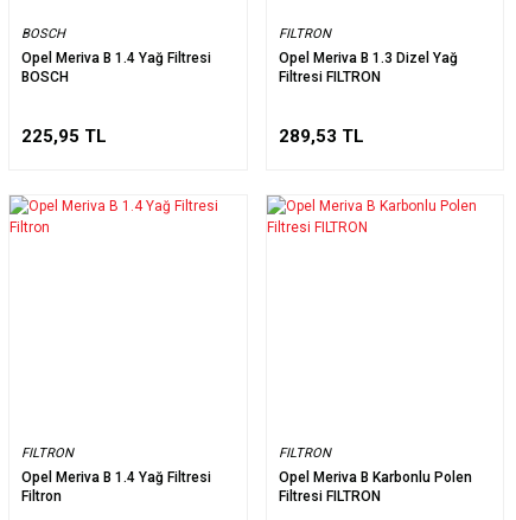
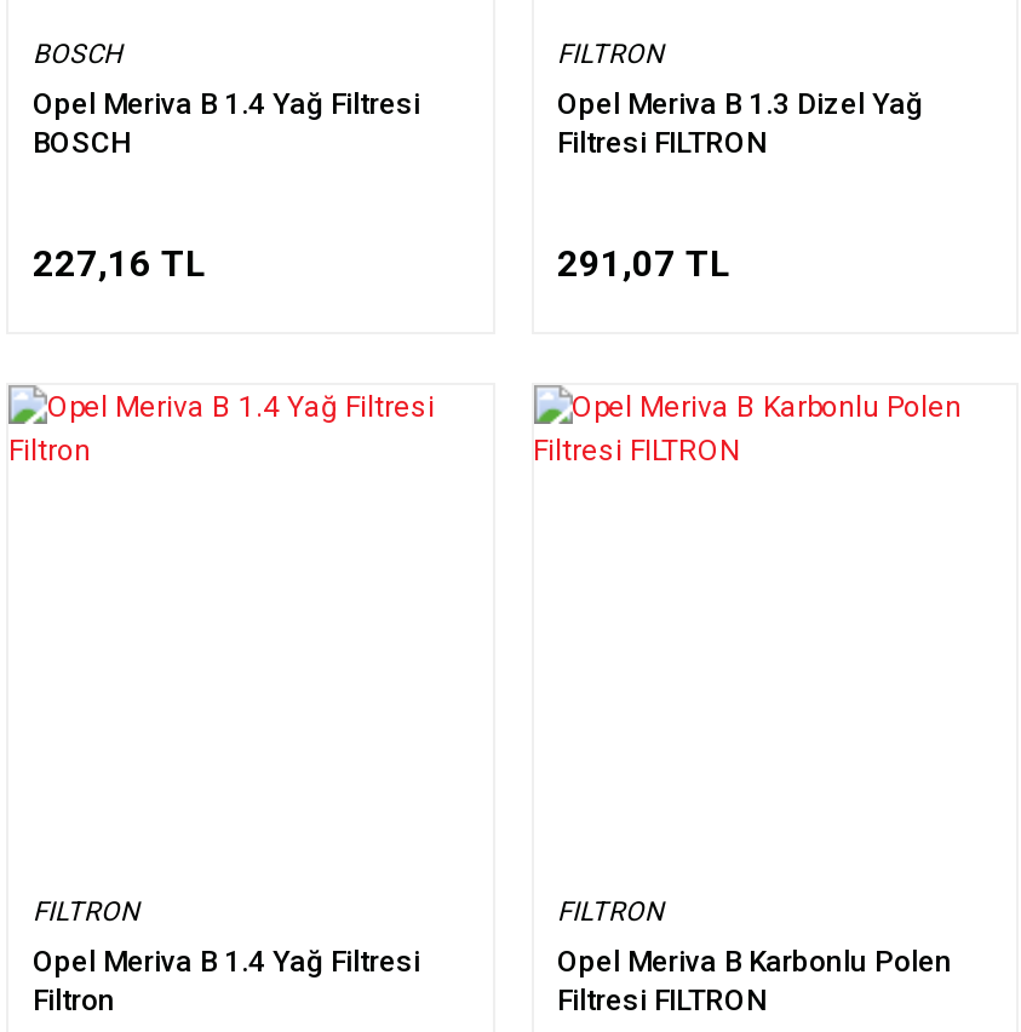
[21,126,107,147] 225,95 TL -> [33,242,207,286] 227,16 TL
[278,126,364,147] 289,53 TL -> [557,242,732,286] 291,07 TL

